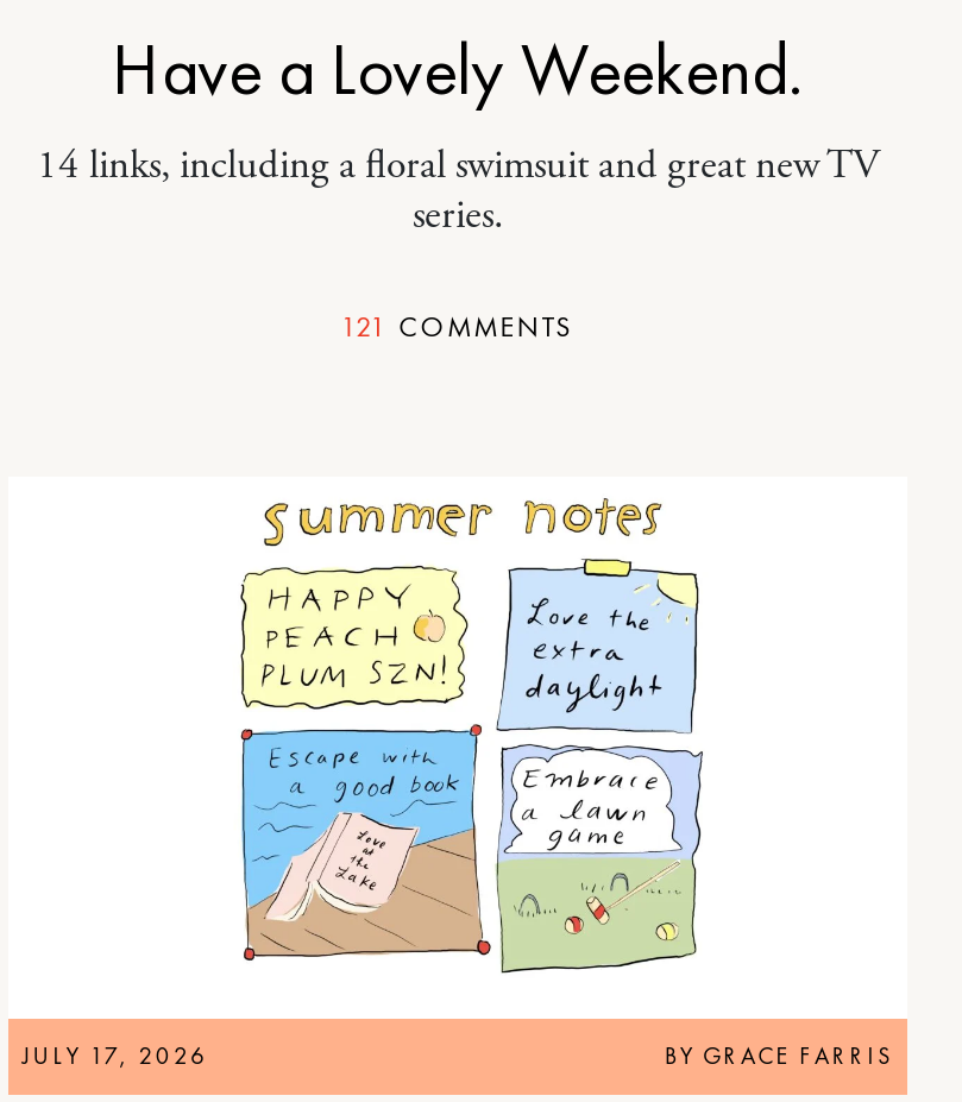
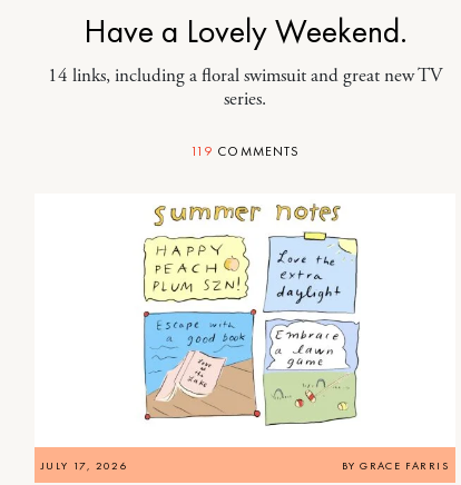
[341,308,575,346] 121 COMMENTS -> [190,143,300,161] 119 COMMENTS

